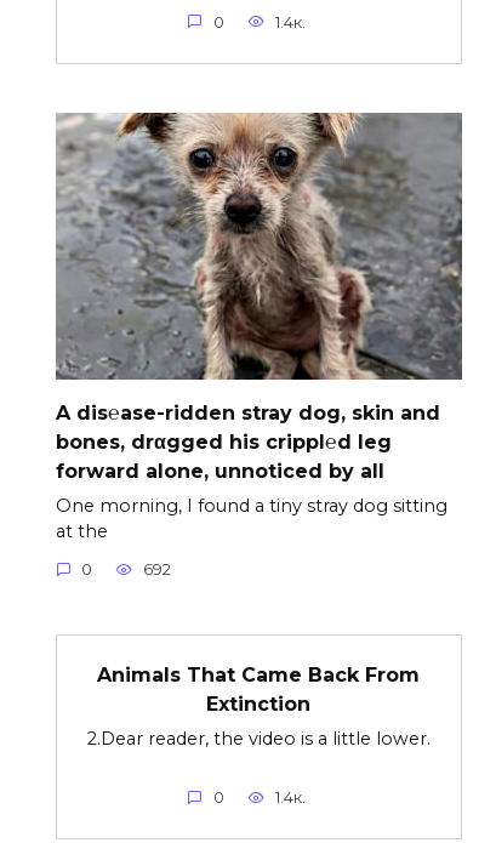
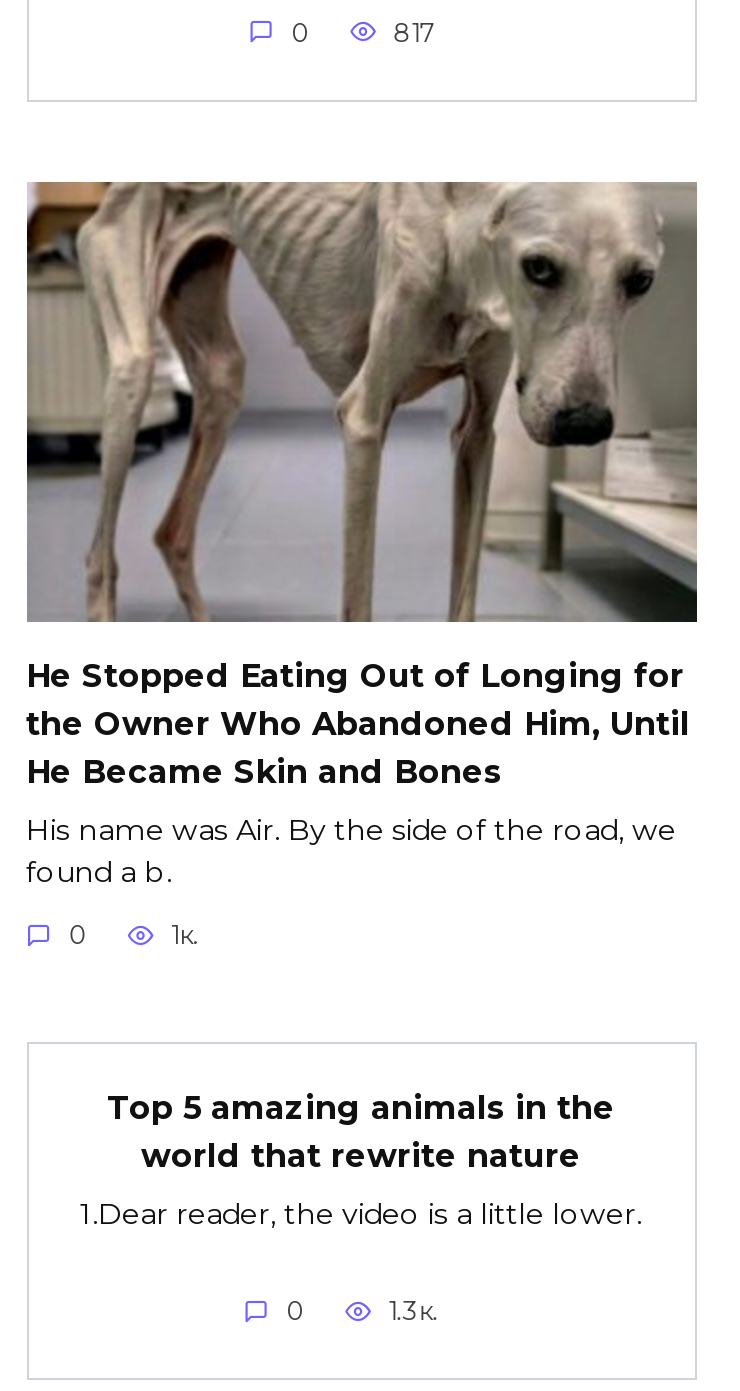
[275,13,305,31] 1.4к. -> [393,17,433,47] 817
[55,113,462,482] [image] | A dis℮ase-ridden stray dog, skin and | bones, drαgged his crippl℮d leg | forward alone, unnoticed by all -> [26,180,697,791] [image] | He Stopped Eating Out of Longing for | the Owner Who Abandoned Him, Until | He Became Skin and Bones
[55,495,447,542] One morning, I found a tiny stray dog sitting | at the -> [26,812,676,890] His name was Air. By the side of the road, we | found a b.
[143,561,171,579] 692 -> [171,921,199,951] 1к.
[97,663,420,715] Animals That Came Back From | Extinction -> [107,1089,615,1175] Top 5 amazing animals in the | world that rewrite nature
[87,727,430,749] 2.Dear reader, the video is a little lower. -> [80,1195,642,1231] 1.Dear reader, the video is a little lower.
[275,789,305,807] 1.4к. -> [389,1297,439,1327] 1.3к.

